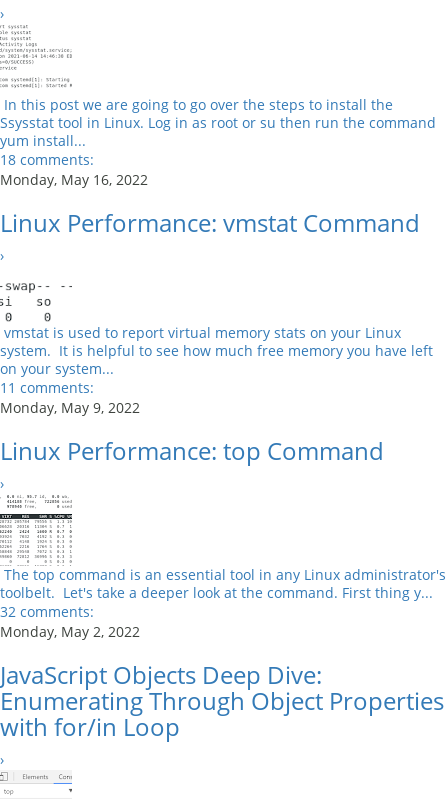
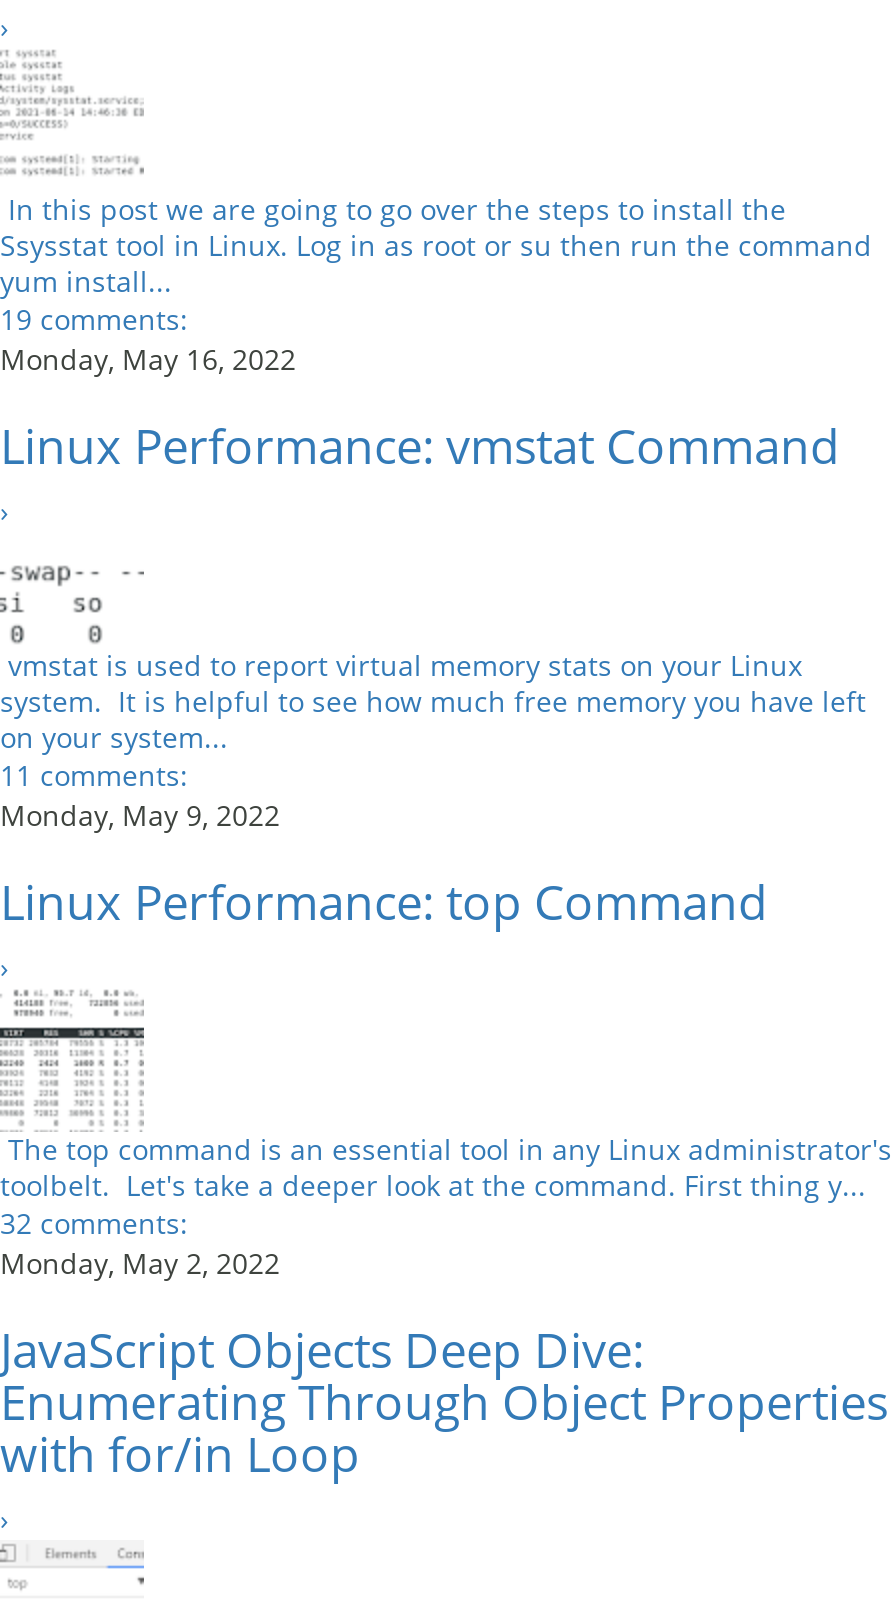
[0,150,94,169] 18 comments: -> [0,300,188,338] 19 comments:

